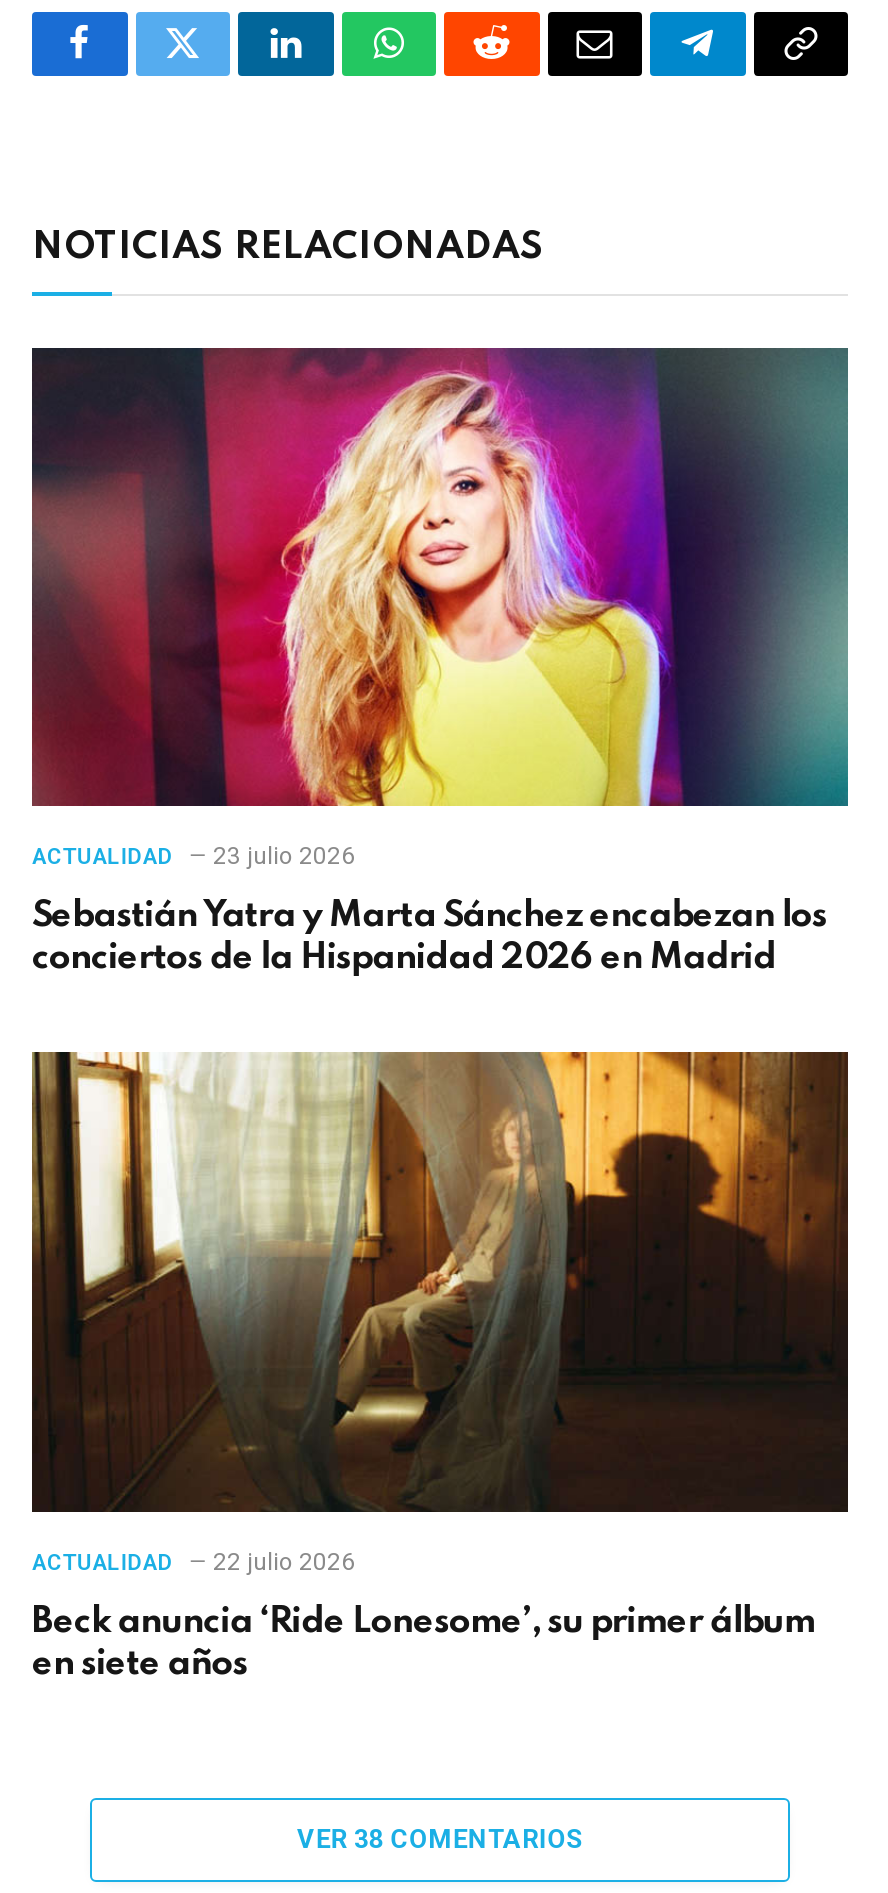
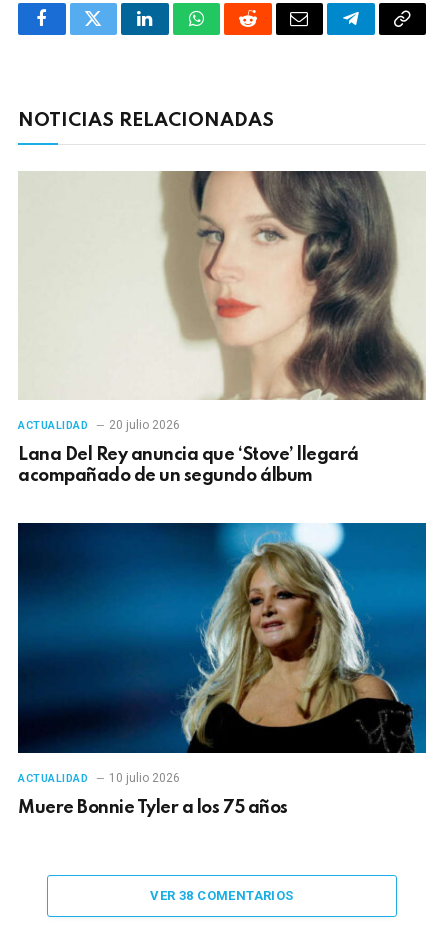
[30,346,850,870] [image] | ACTUALIDAD 23 julio 2026 -> [18,170,426,432] [image] | ACTUALIDAD 20 julio 2026
[32,898,827,976] Sebastián Yatra y Marta Sánchez encabezan los | conciertos de la Hispanidad 2026 en Madrid -> [18,446,359,485] Lana Del Rey anuncia que ‘Stove’ llegará | acompañado de un segundo álbum
[30,1050,850,1575] [image] | ACTUALIDAD 22 julio 2026 -> [17,522,427,785] [image] | ACTUALIDAD 10 julio 2026
[32,1603,815,1681] Beck anuncia ‘Ride Lonesome’, su primer álbum | en siete años -> [18,799,288,817] Muere Bonnie Tyler a los 75 años

